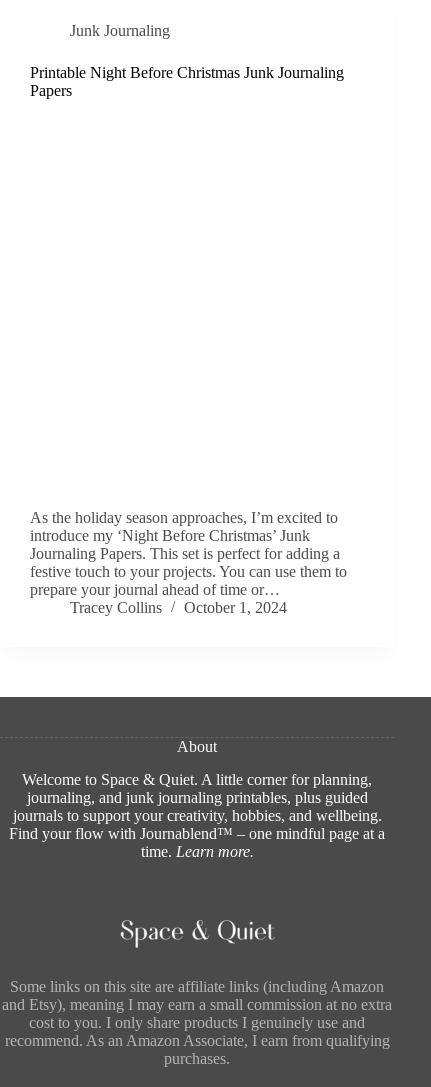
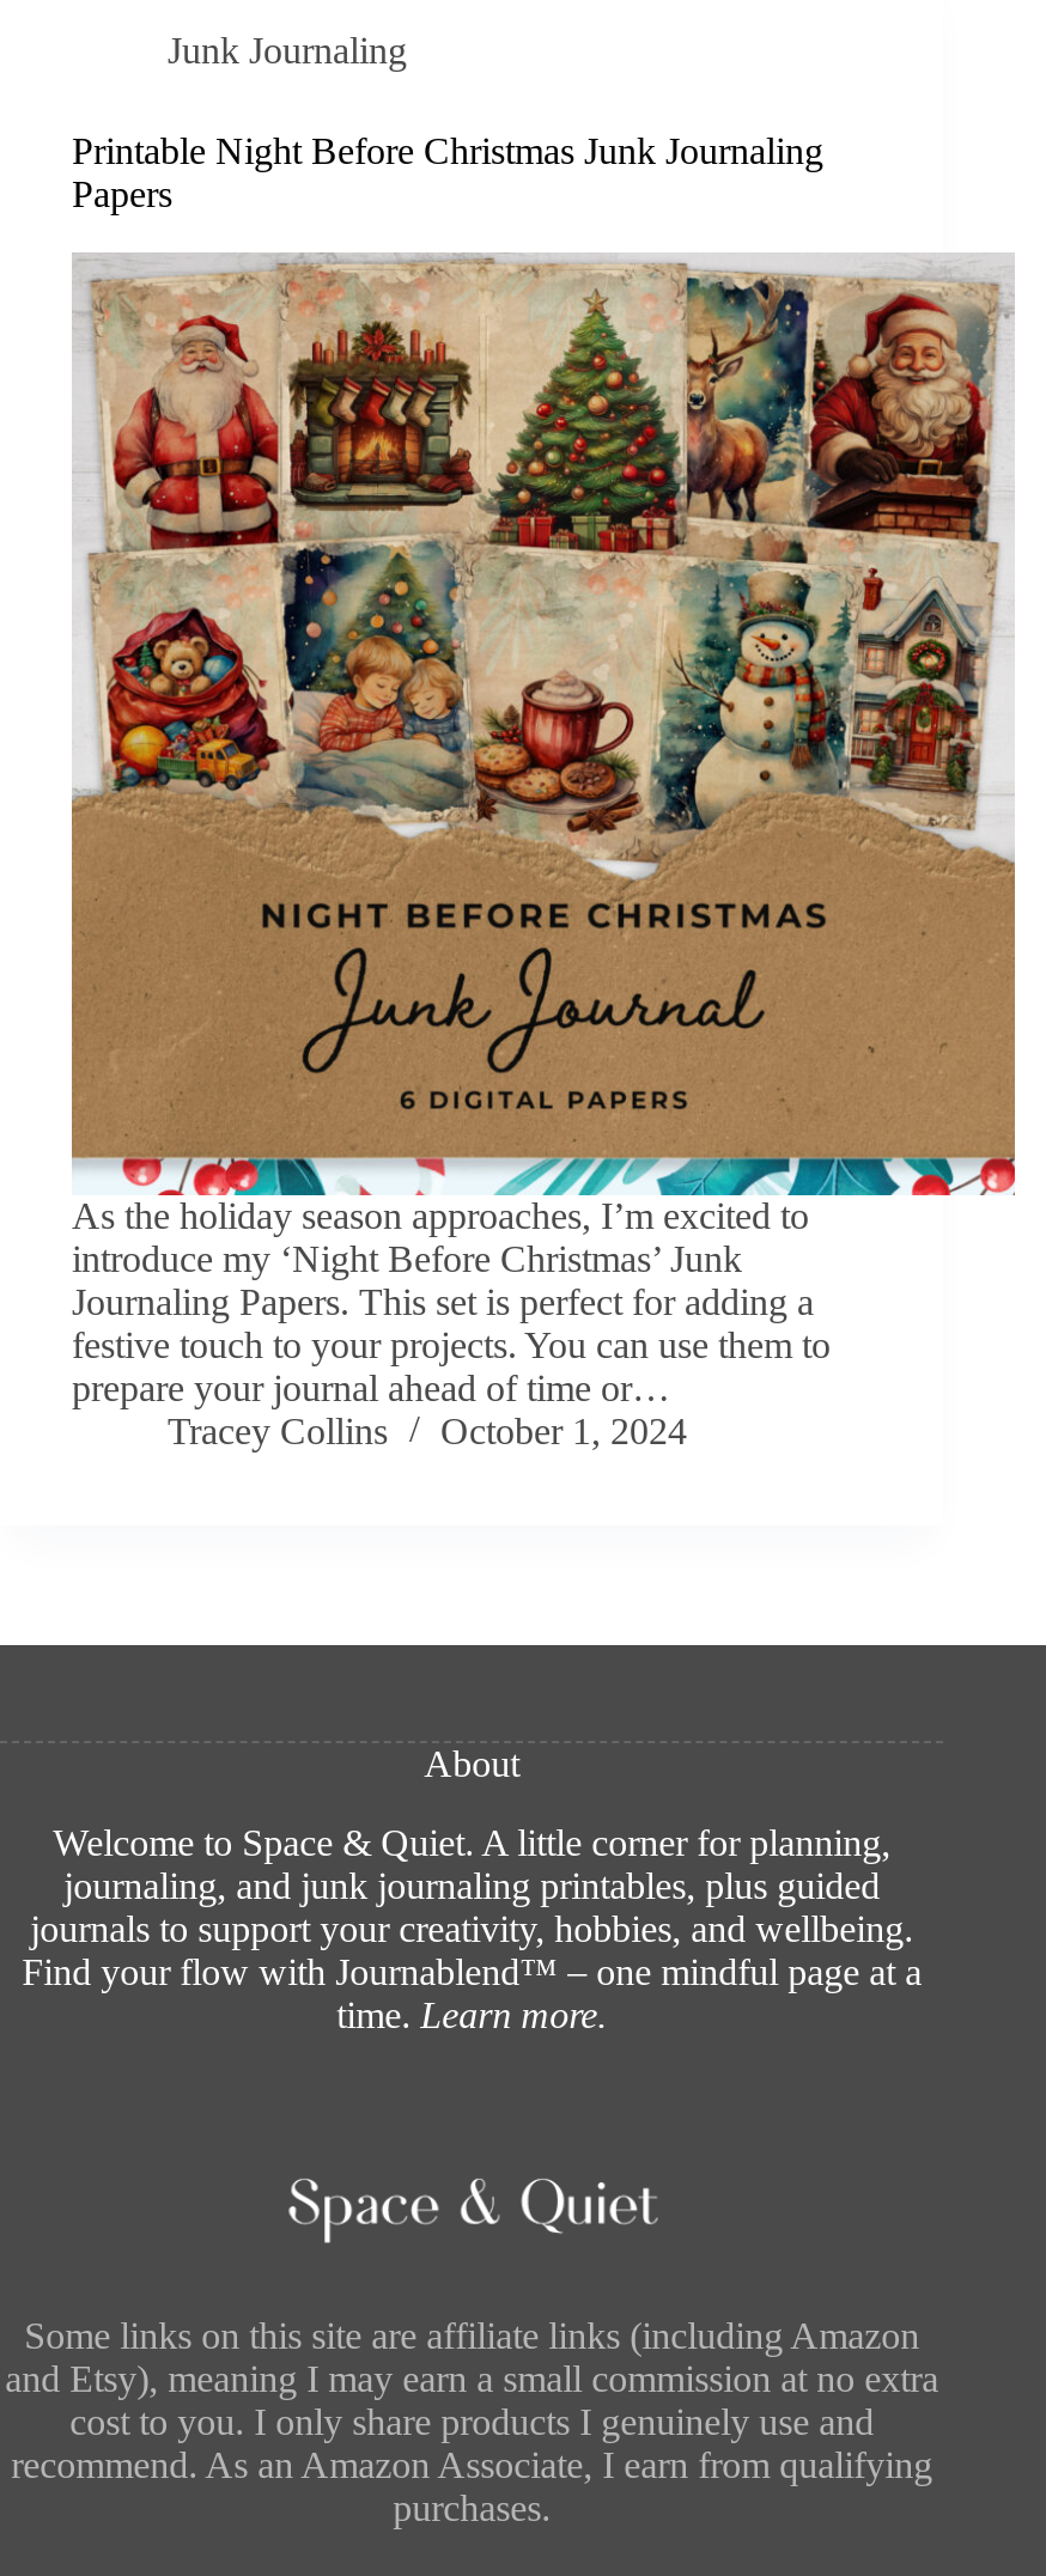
none -> [69,252,1017,1198] [image]

